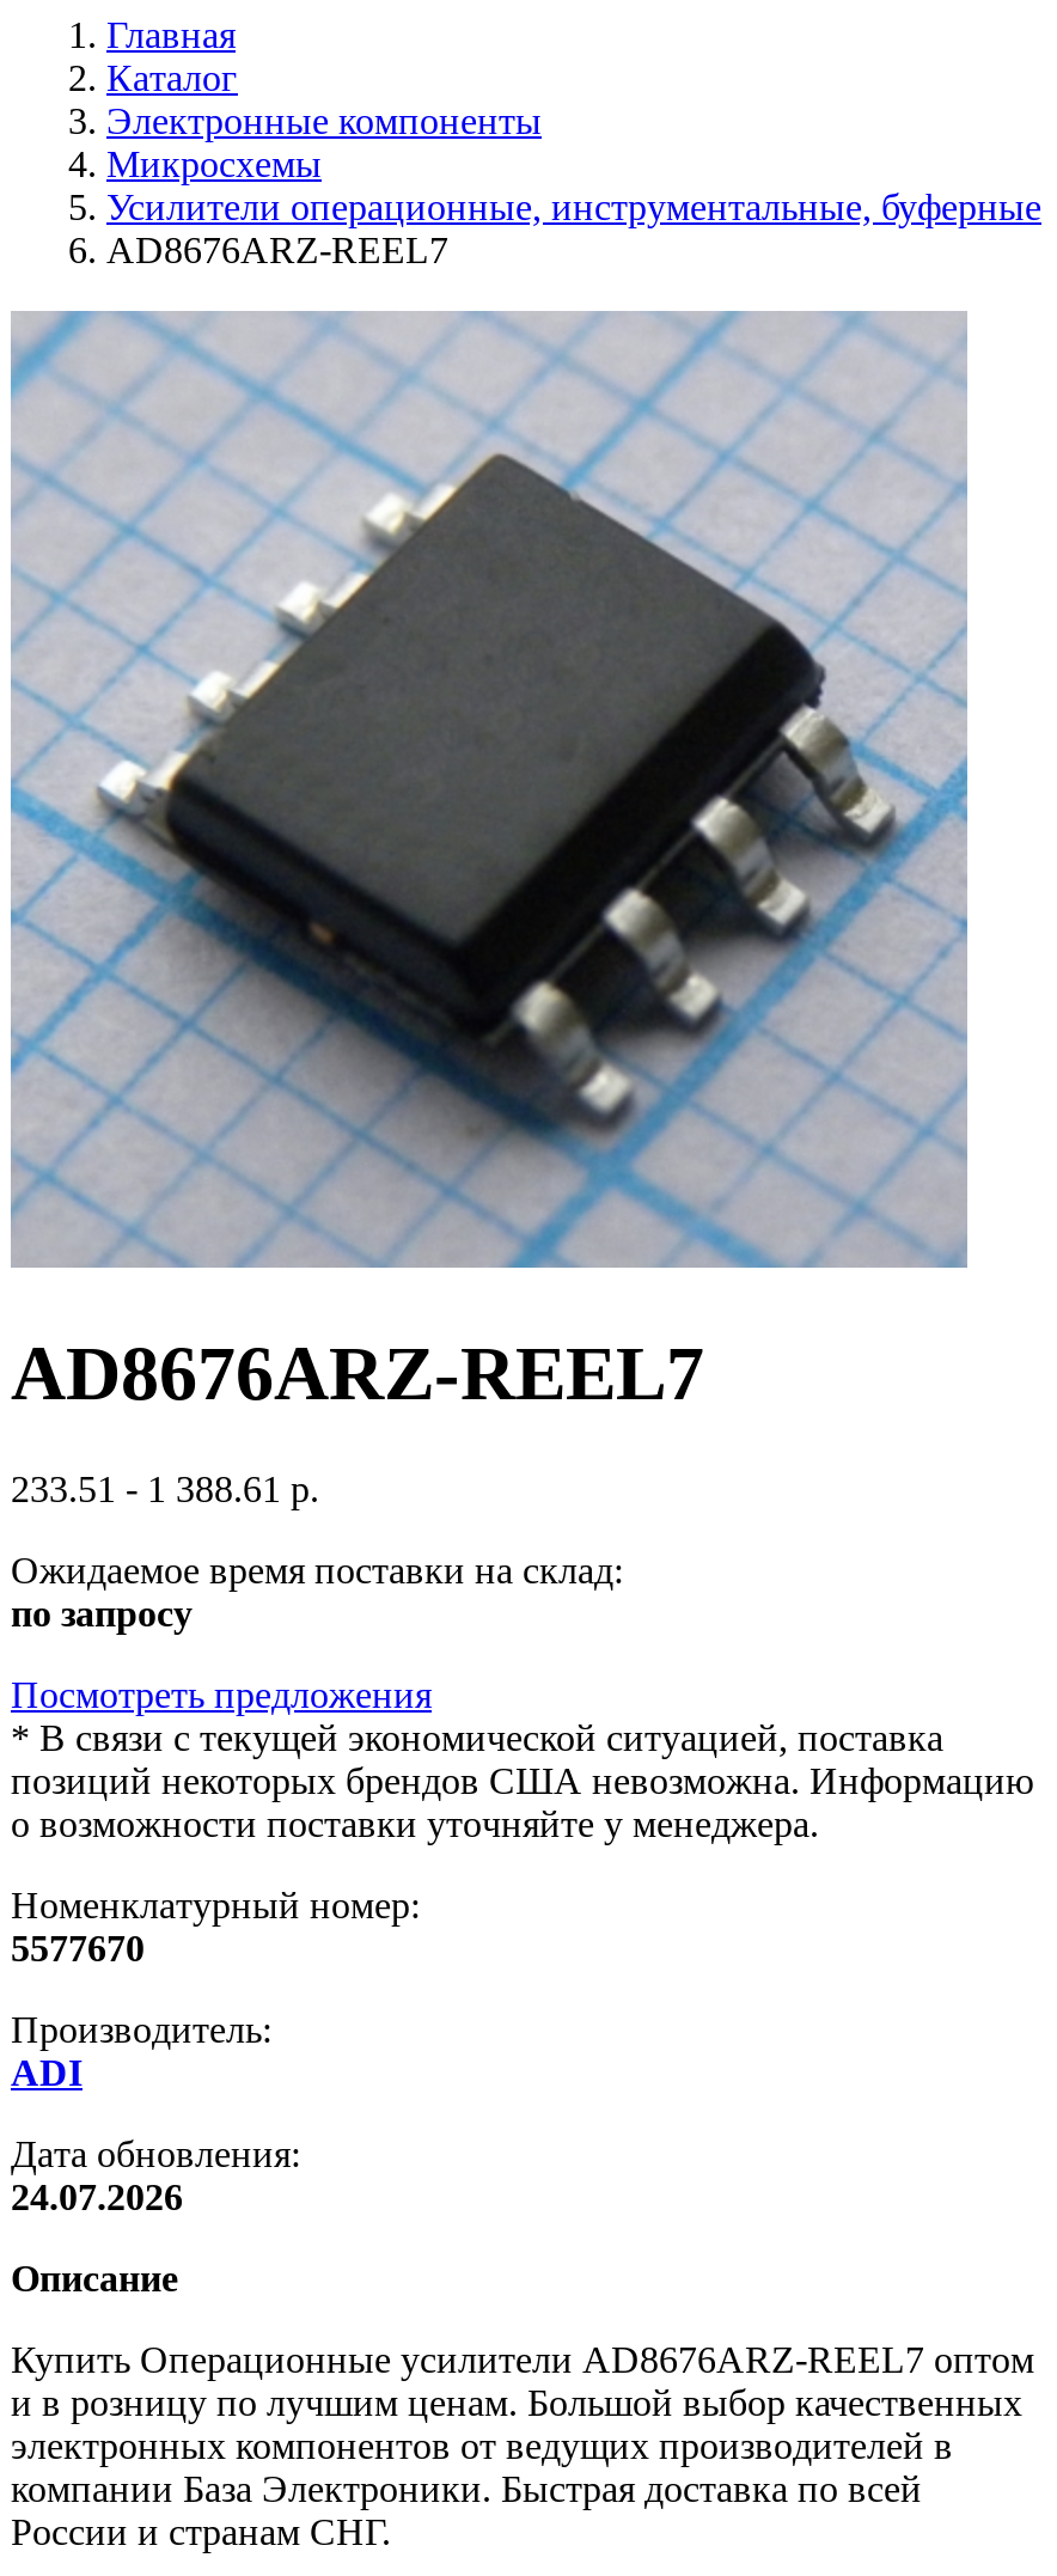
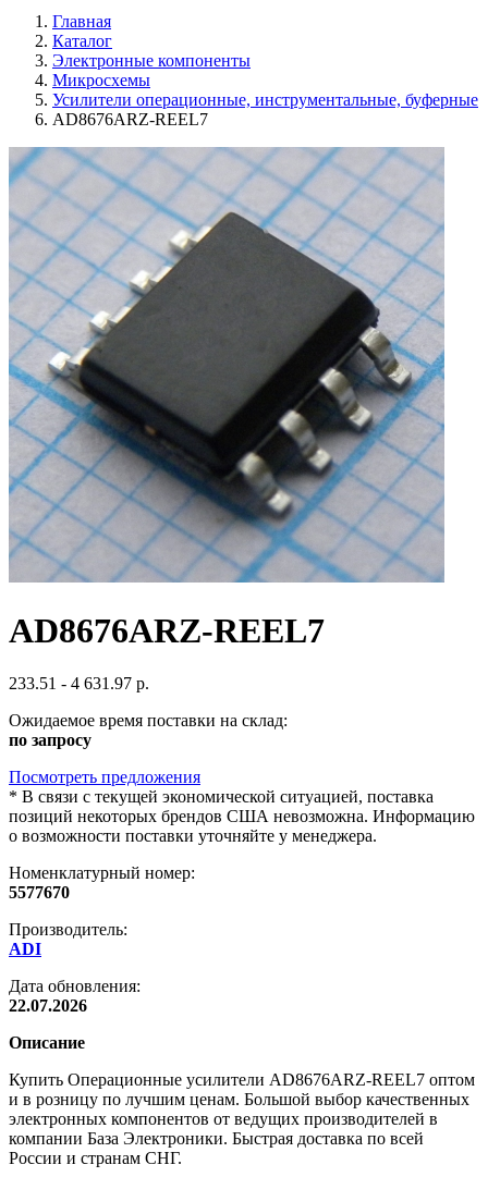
[11,1469,319,1509] 233.51 - 1 388.61 р. -> [9,674,149,693] 233.51 - 4 631.97 р.
[11,2177,183,2217] 24.07.2026 -> [9,996,87,1015] 22.07.2026

